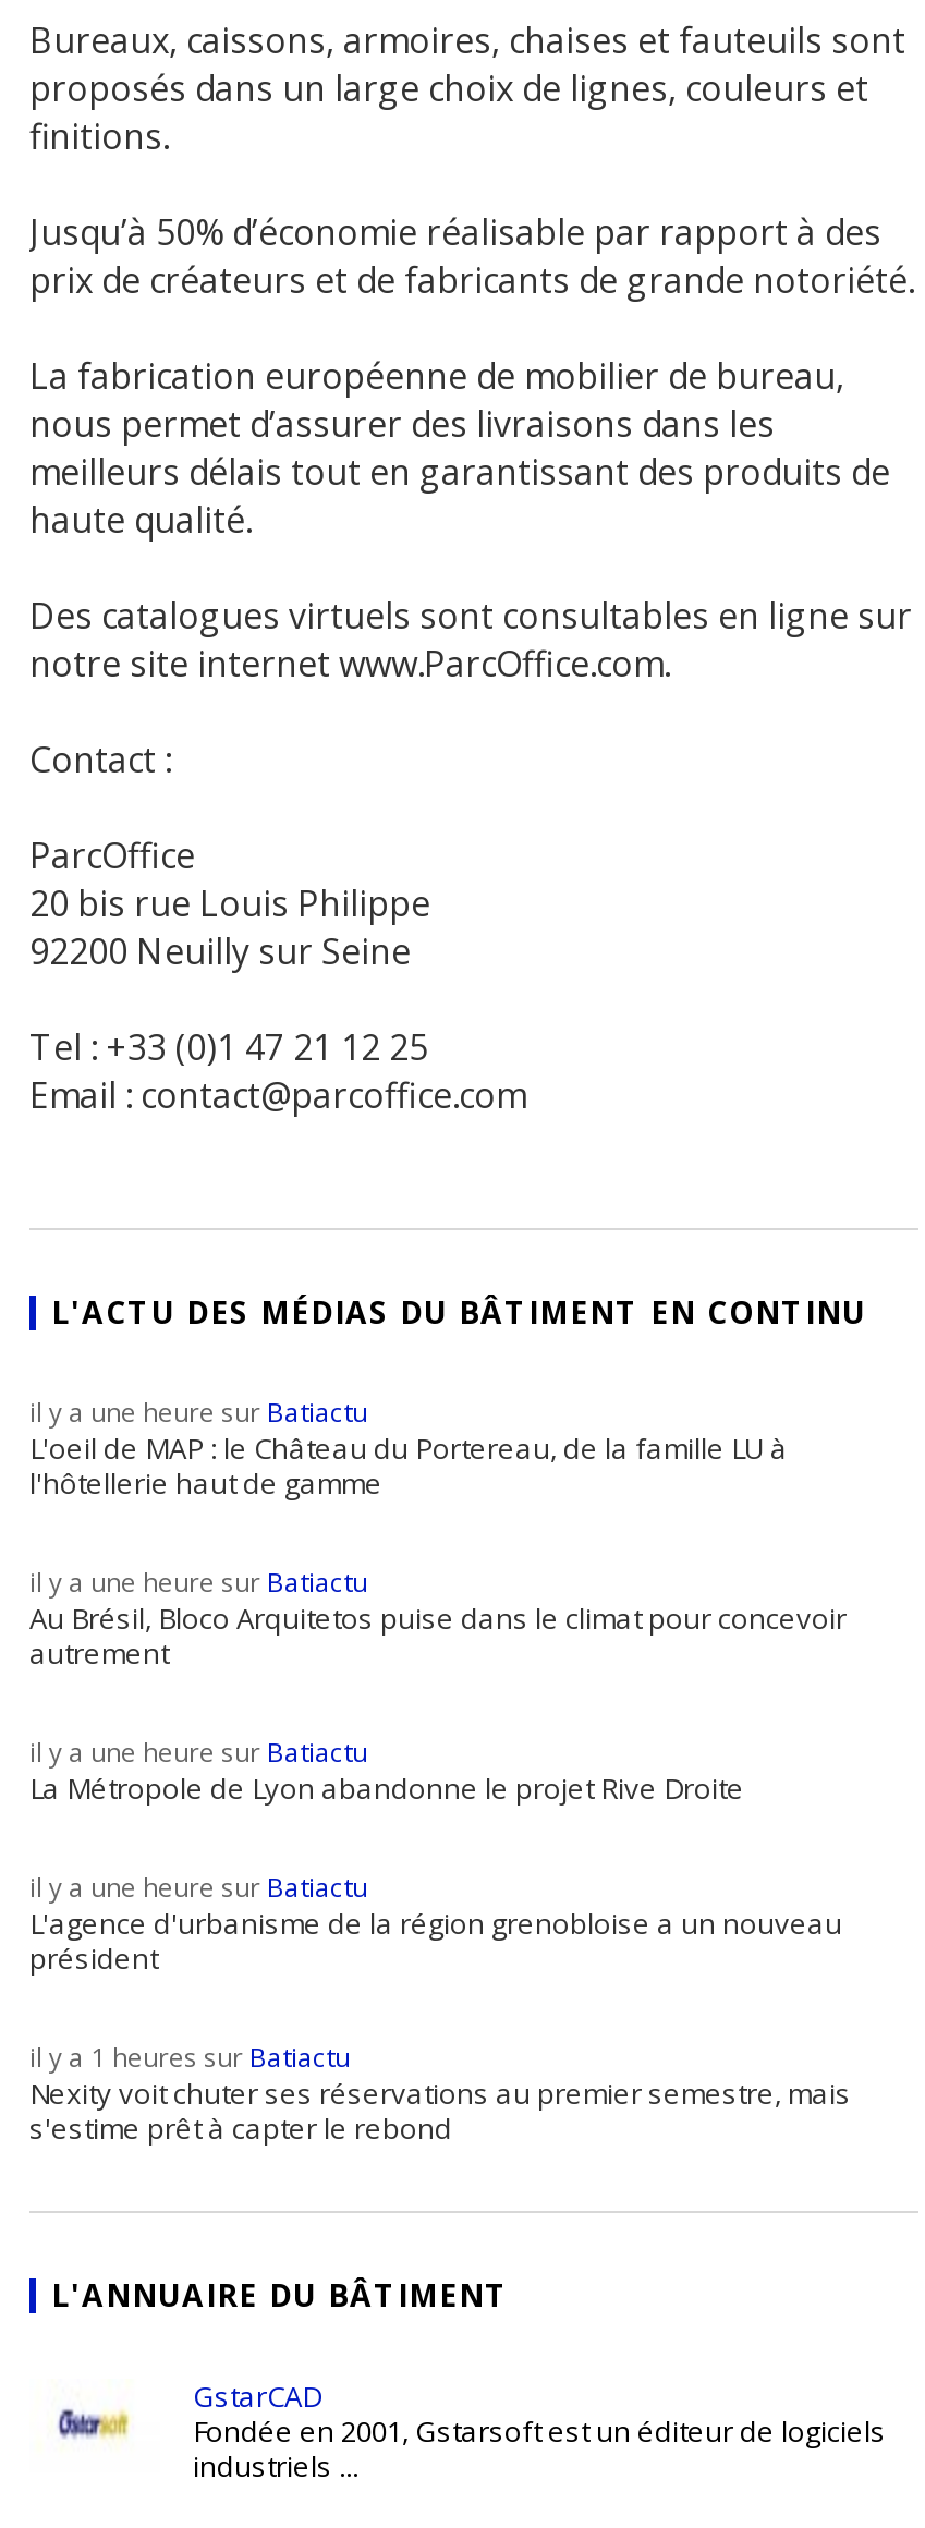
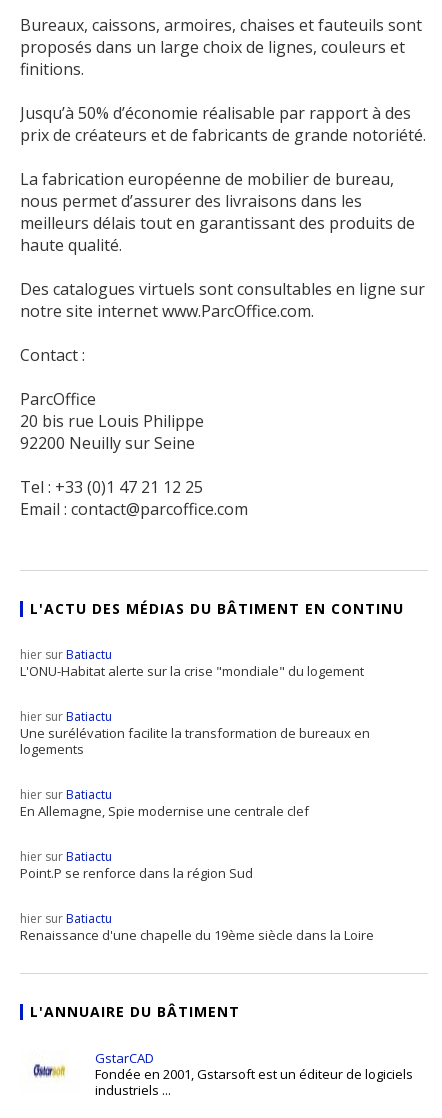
[29,1394,788,1503] il y a une heure sur Batiactu | L'oeil de MAP : le Château du Portereau, de la famille LU à | l'hôtellerie haut de gamme -> [20,646,364,680] hier sur Batiactu | L'ONU-Habitat alerte sur la crise "mondiale" du logement
[29,1564,847,1673] il y a une heure sur Batiactu | Au Brésil, Bloco Arquitetos puise dans le climat pour concevoir | autrement -> [20,708,370,758] hier sur Batiactu | Une surélévation facilite la transformation de bureaux en | logements
[29,1734,744,1808] il y a une heure sur Batiactu | La Métropole de Lyon abandonne le projet Rive Droite -> [20,786,309,820] hier sur Batiactu | En Allemagne, Spie modernise une centrale clef
[29,1869,842,1978] il y a une heure sur Batiactu | L'agence d'urbanisme de la région grenobloise a un nouveau | président -> [20,848,253,882] hier sur Batiactu | Point.P se renforce dans la région Sud
[29,2039,851,2148] il y a 1 heures sur Batiactu | Nexity voit chuter ses réservations au premier semestre, mais | s'estime prêt à capter le rebond -> [20,910,374,944] hier sur Batiactu | Renaissance d'une chapelle du 19ème siècle dans la Loire

